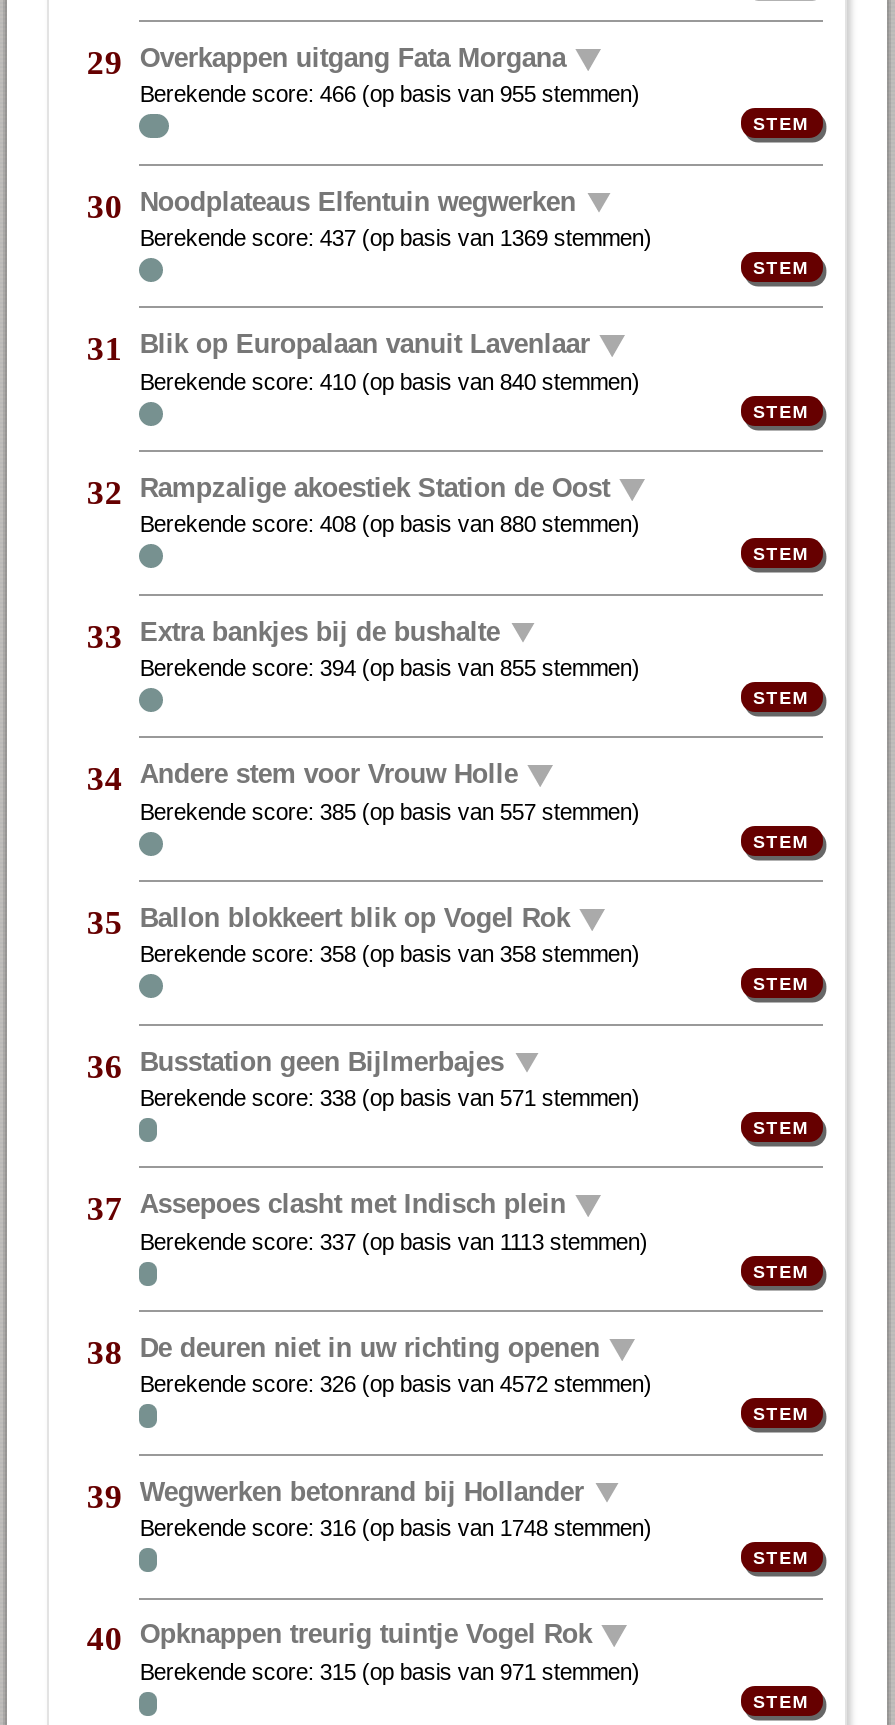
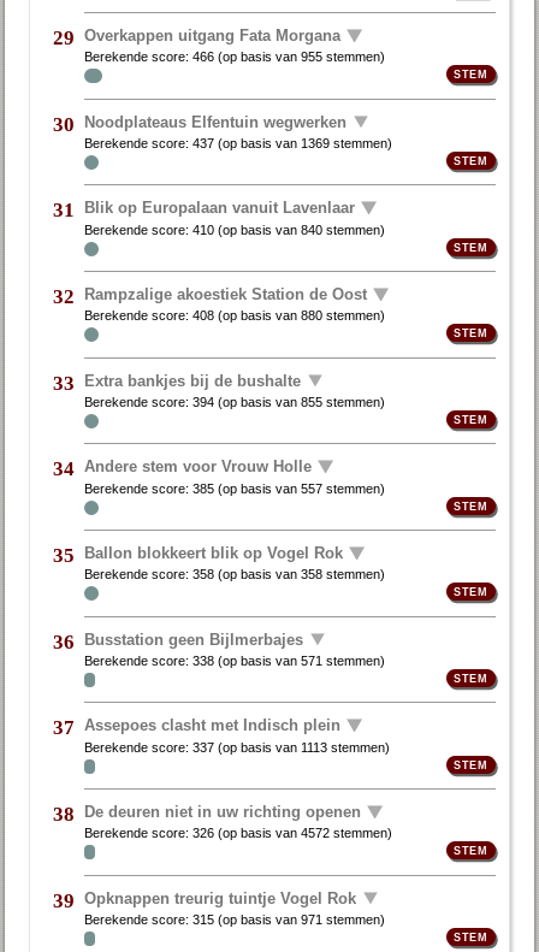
[87,1477,652,1659] 39 Wegwerken betonrand bij Hollander | Berekende score: 316 (op basis van 1748 stemmen) | 40 Opknappen treurig tuintje Vogel Rok -> [53,889,356,912] 39 Opknappen treurig tuintje Vogel Rok

